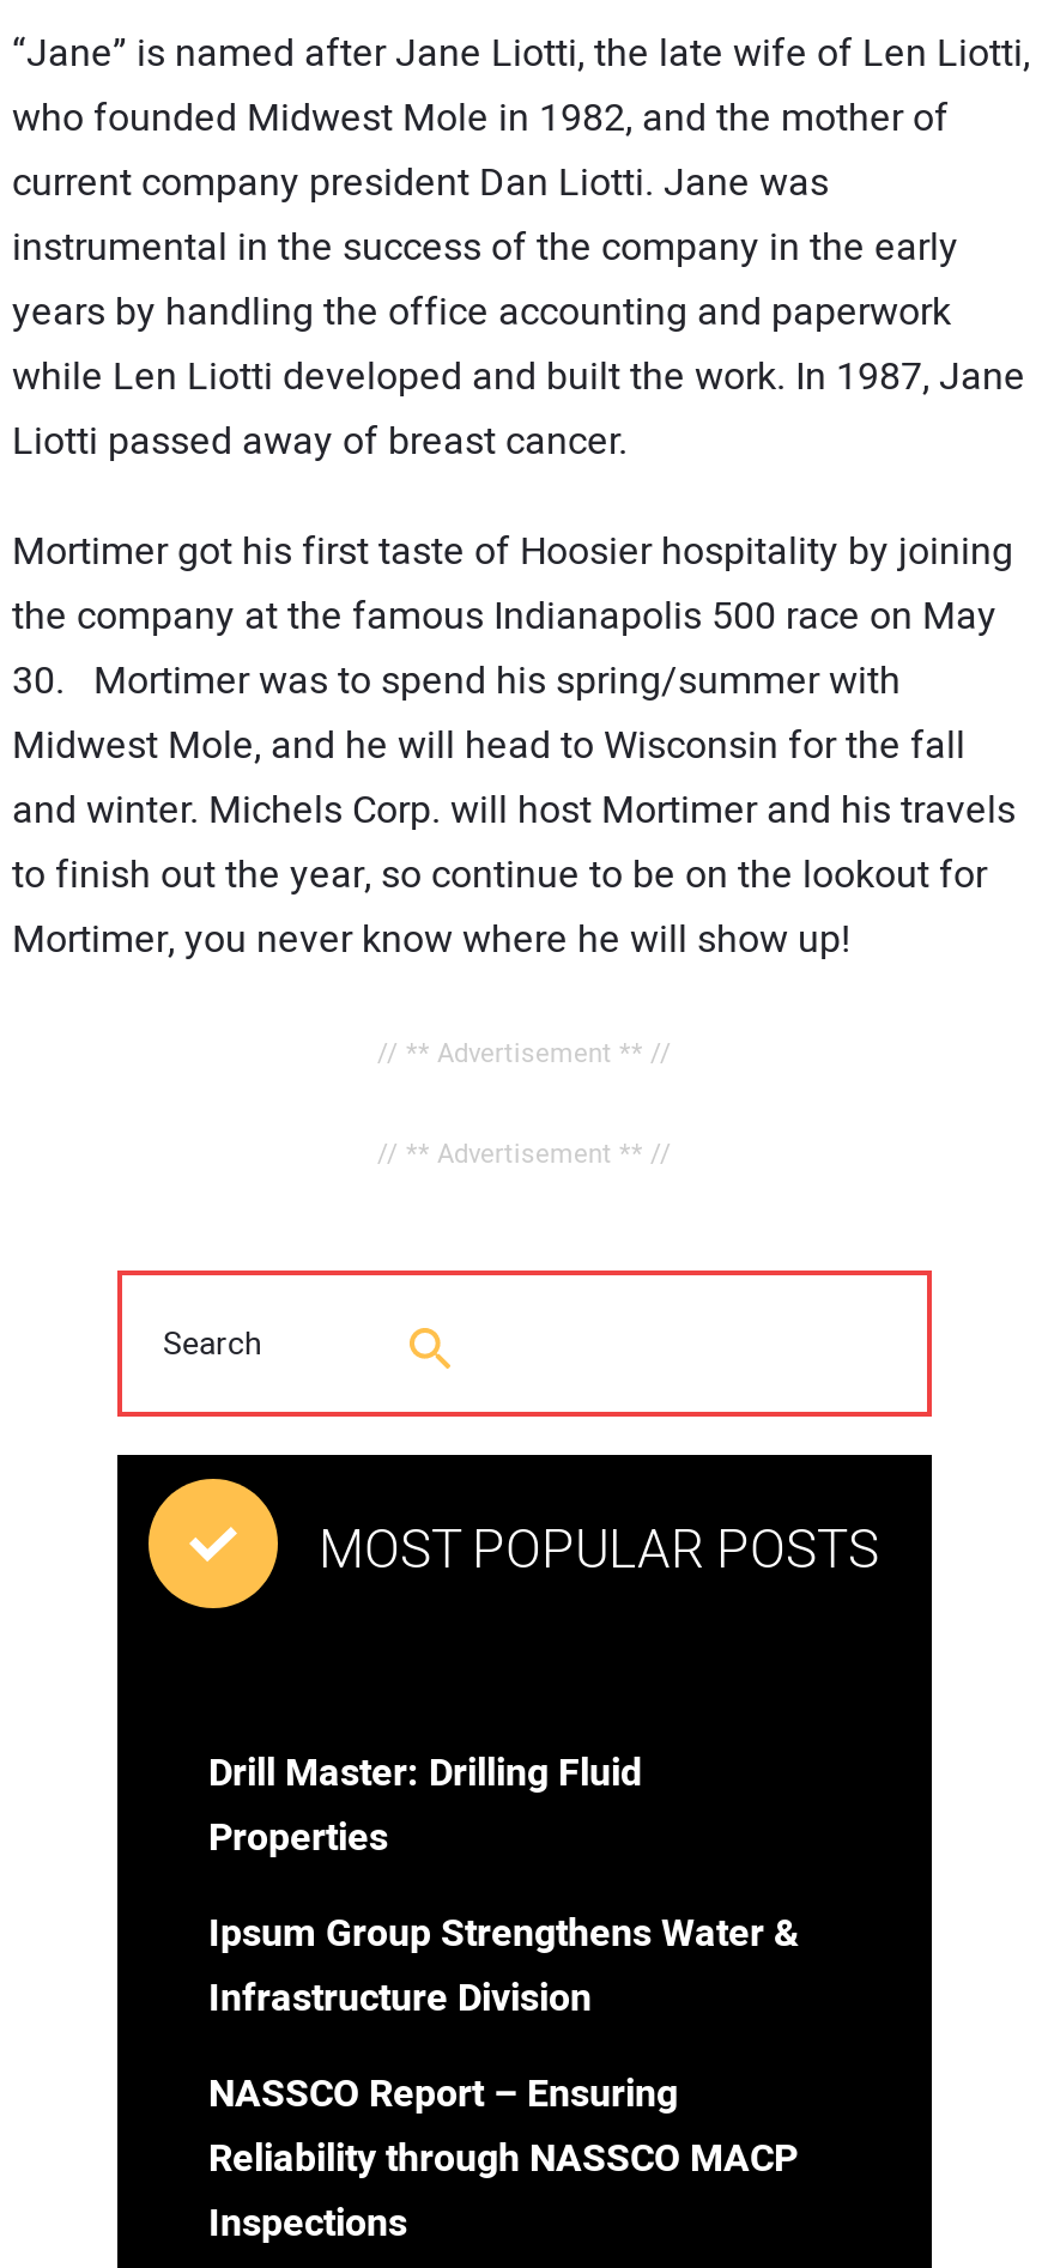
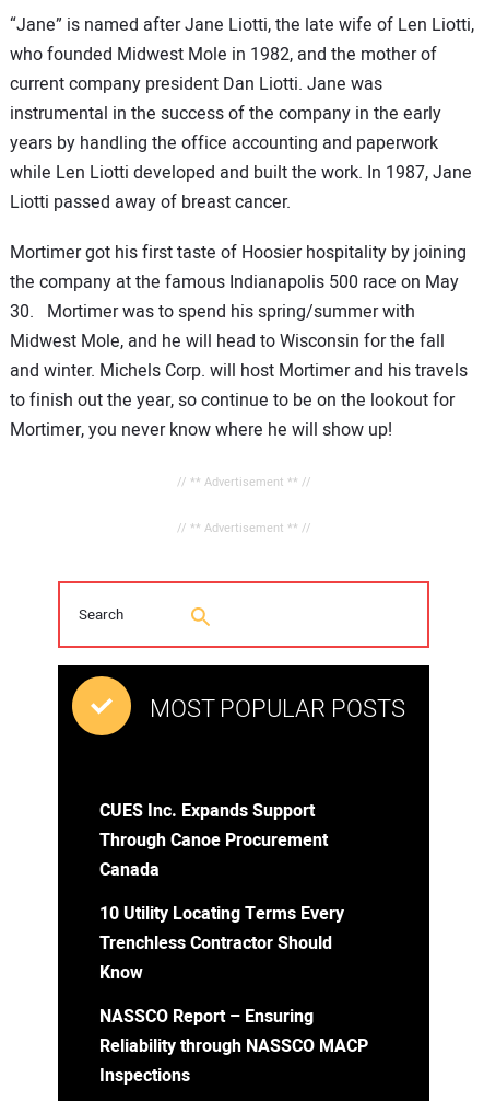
[208,1745,642,1867] Drill Master: Drilling Fluid | Properties -> [99,798,328,883] CUES Inc. Expands Support | Through Canoe Procurement | Canada
[208,1905,800,2028] Ipsum Group Strengthens Water & | Infrastructure Division -> [99,901,344,986] 10 Utility Locating Terms Every | Trenchless Contractor Should | Know

